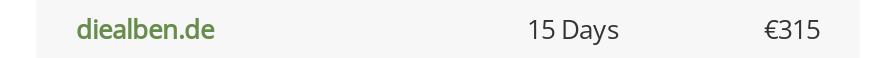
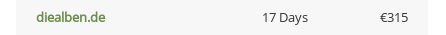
[527,11,619,47] 15 Days -> [261,8,307,26] 17 Days

